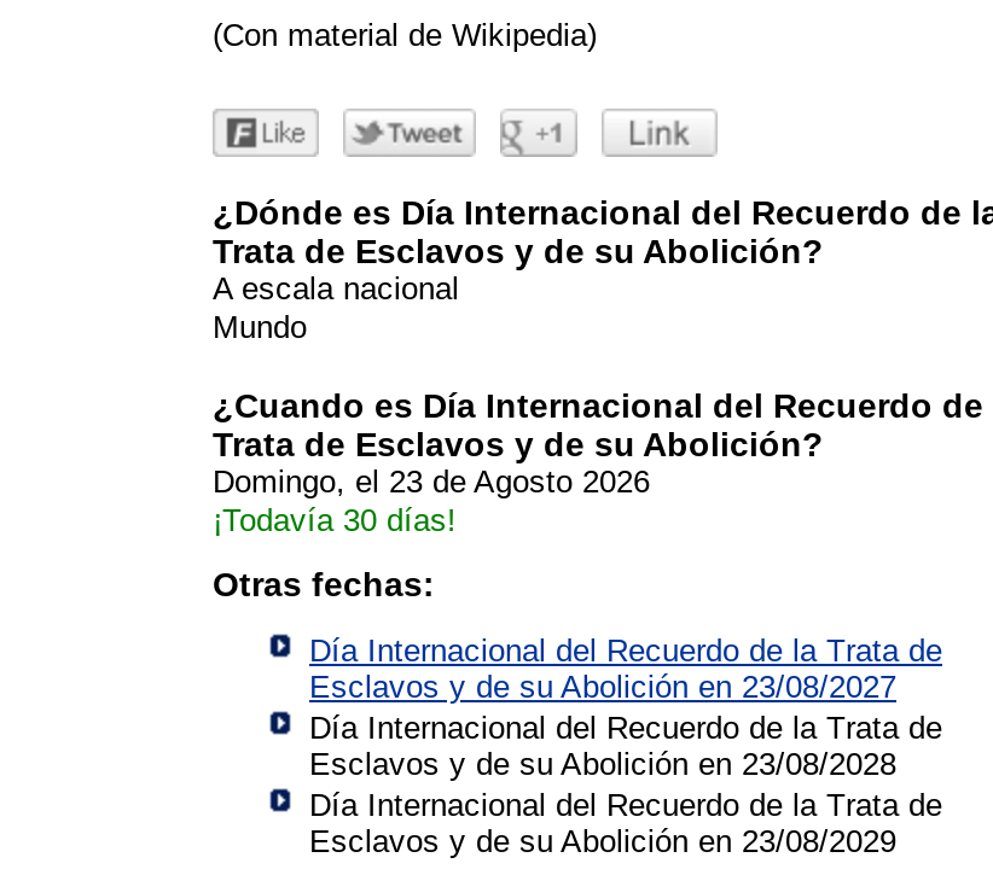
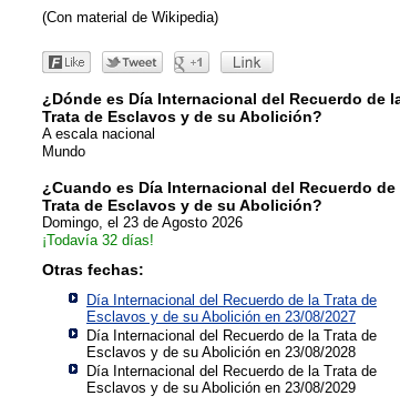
[213,502,457,538] ¡Todavía 30 días! -> [42,232,154,248] ¡Todavía 32 días!

